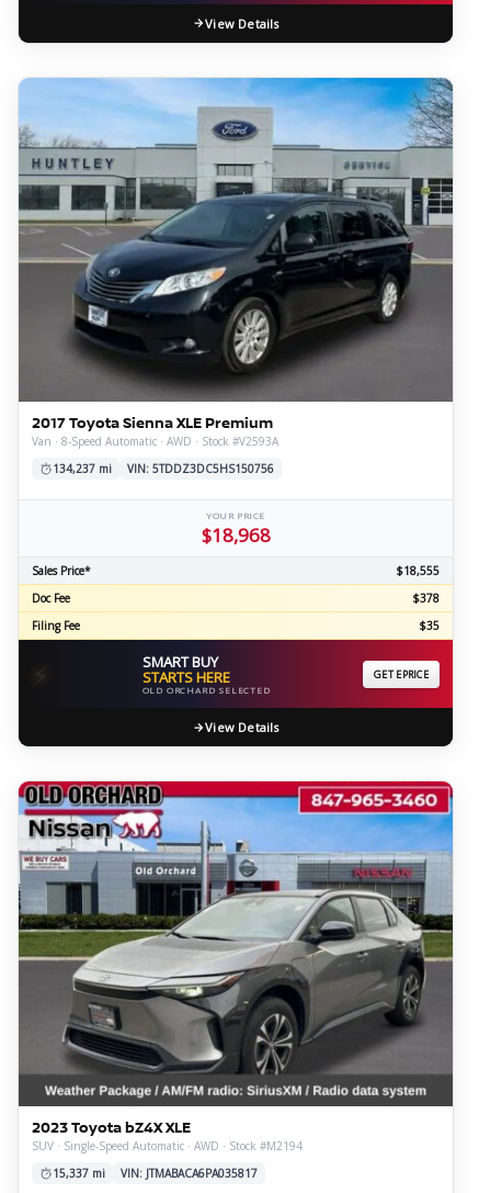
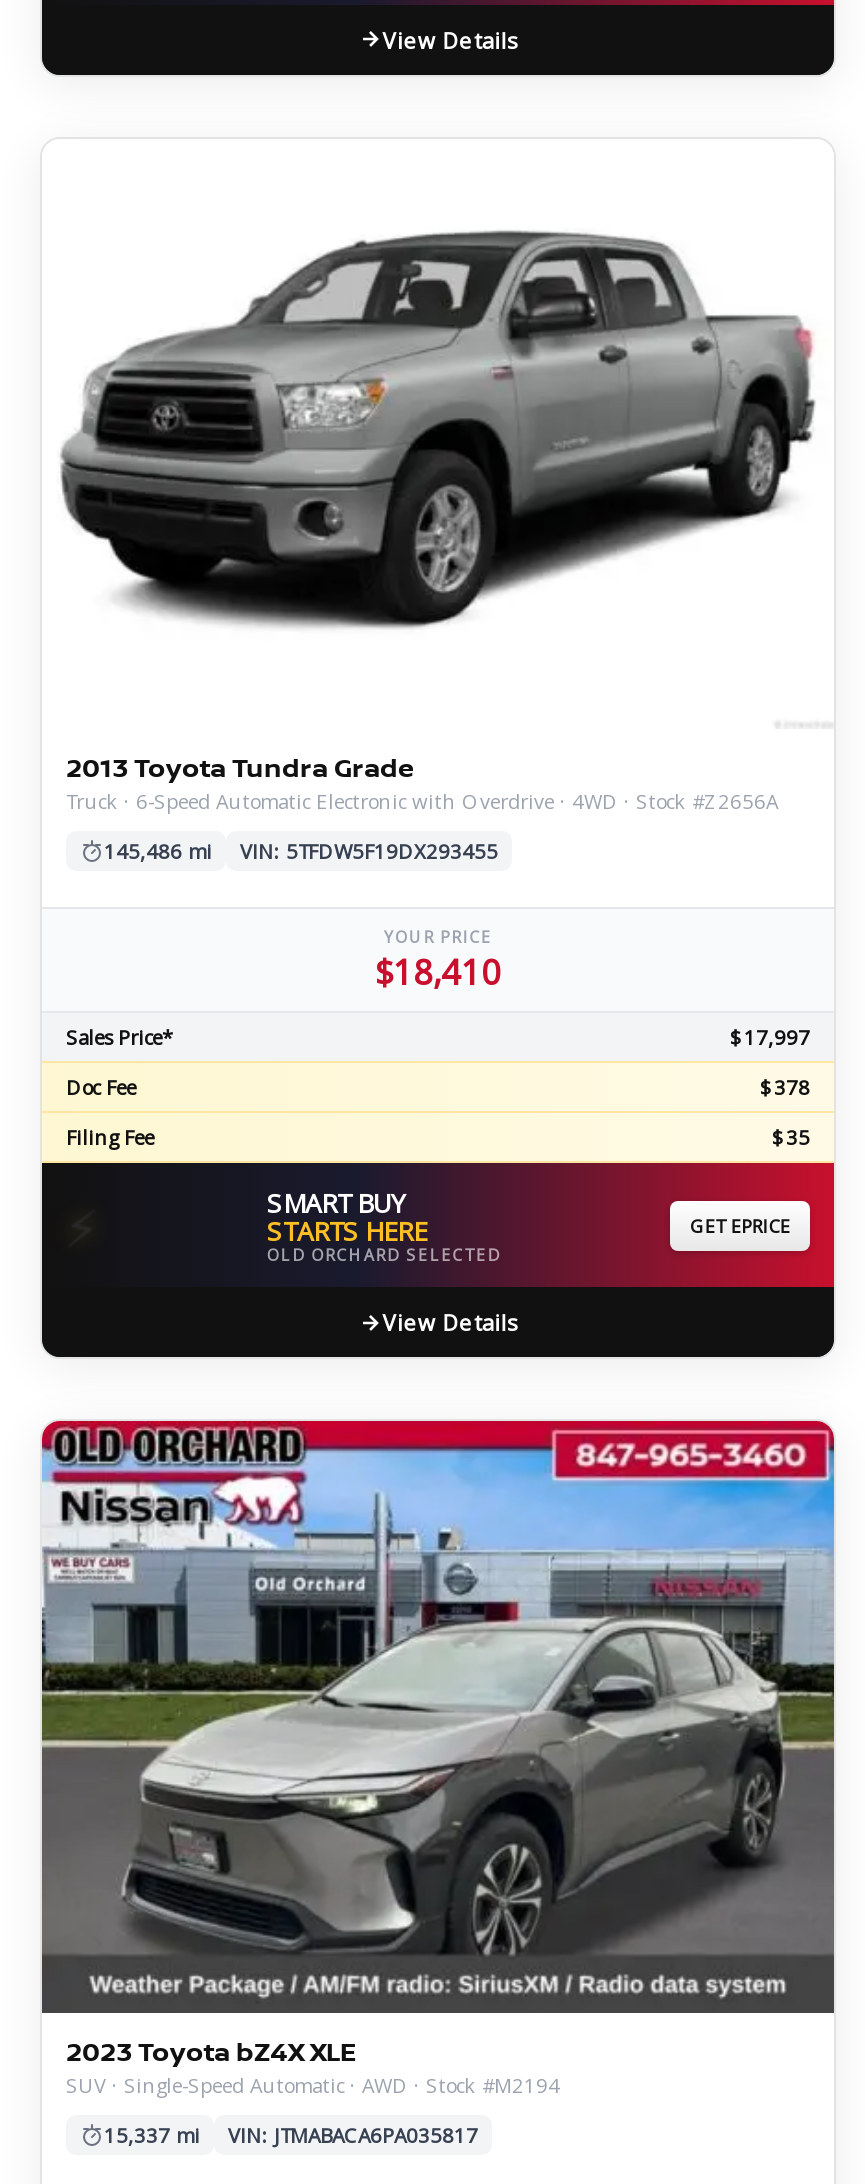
[18,77,454,449] [image] | 2017 Toyota Sienna XLE Premium | Van · 8-Speed Automatic · AWD · Stock #V2593A -> [42,139,834,815] [image] | 2013 Toyota Tundra Grade | Truck · 6-Speed Automatic Electronic with Overdrive · 4WD · Stock #Z2656A
[53,461,274,477] 134,237 mi | VIN: 5TDDZ3DC5HS150756 -> [104,837,498,865] 145,486 mi | VIN: 5TFDW5F19DX293455
[201,523,270,548] $18,968 -> [375,949,501,995] $18,410
[396,563,440,579] $18,555 -> [730,1023,810,1051] $17,997

